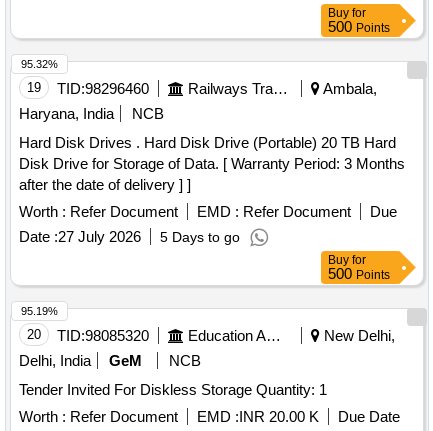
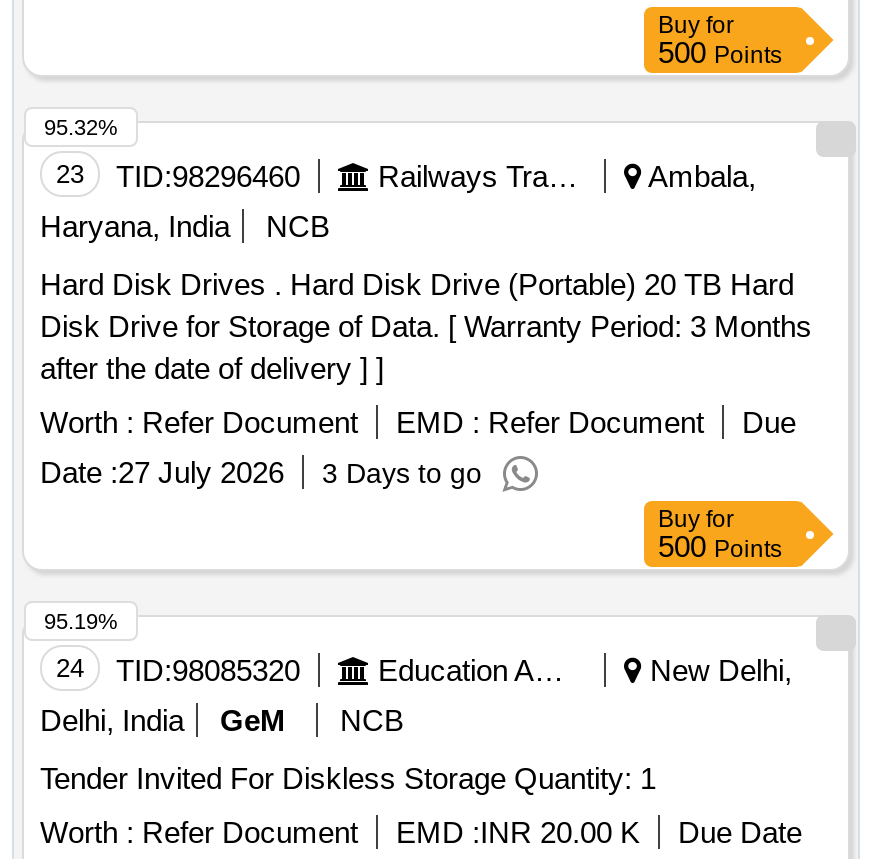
[27,80,149,97] 19 TID:98296460 -> [56,159,300,193] 23 TID:98296460
[19,228,240,245] Date : 27 July 2026 5 Days to go -> [40,455,482,489] Date : 27 July 2026 3 Days to go
[27,327,149,344] 20 TID:98085320 -> [56,653,300,687] 24 TID:98085320

